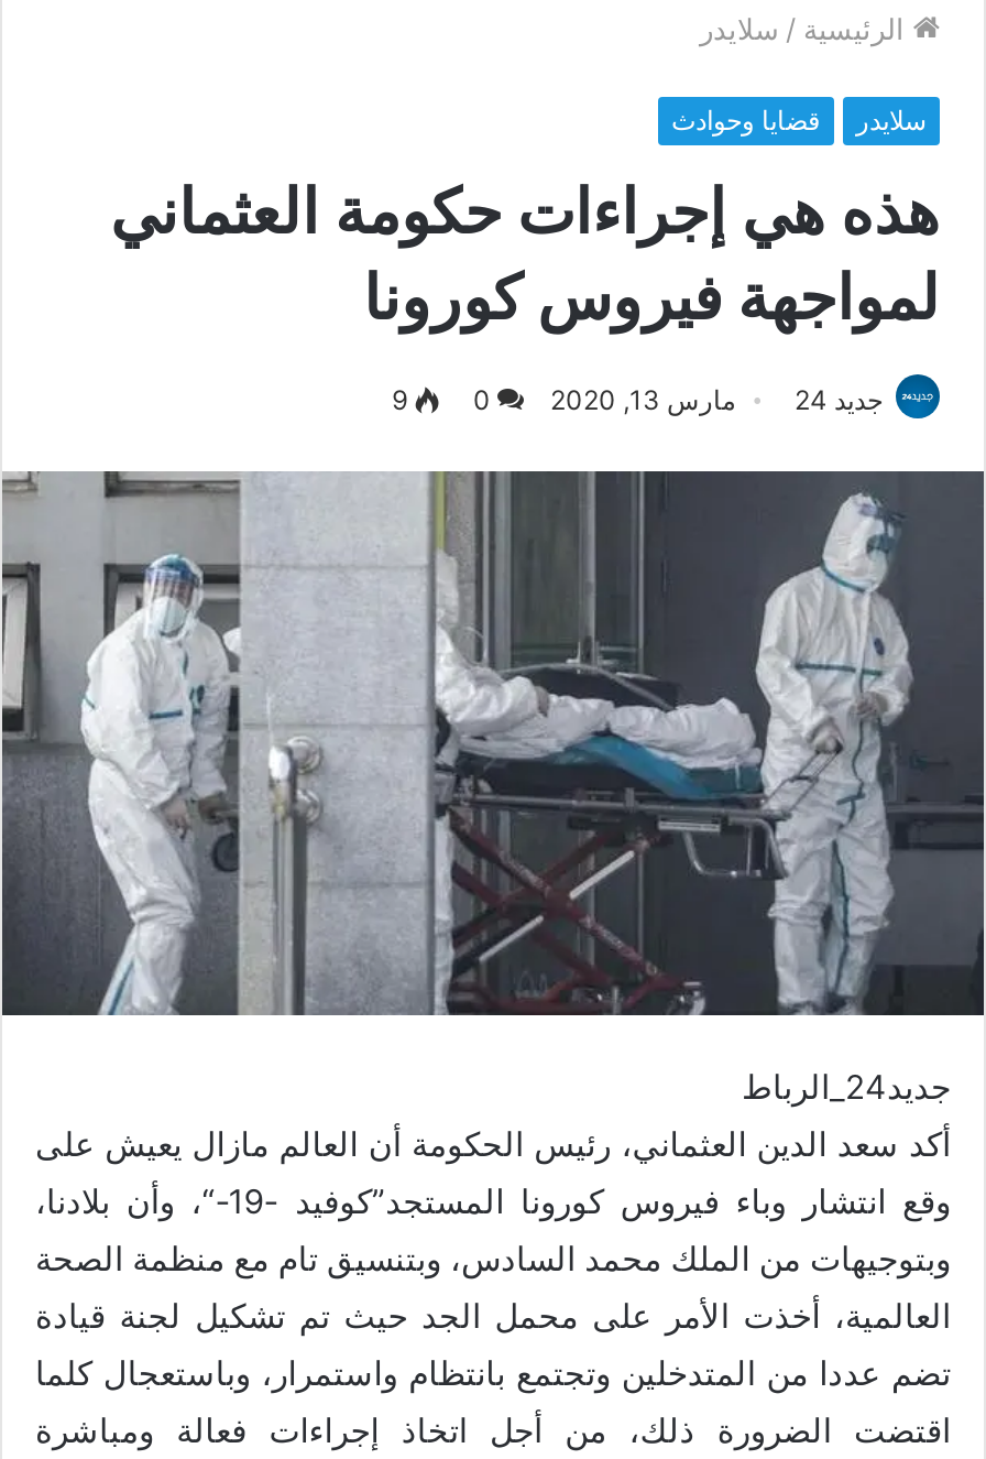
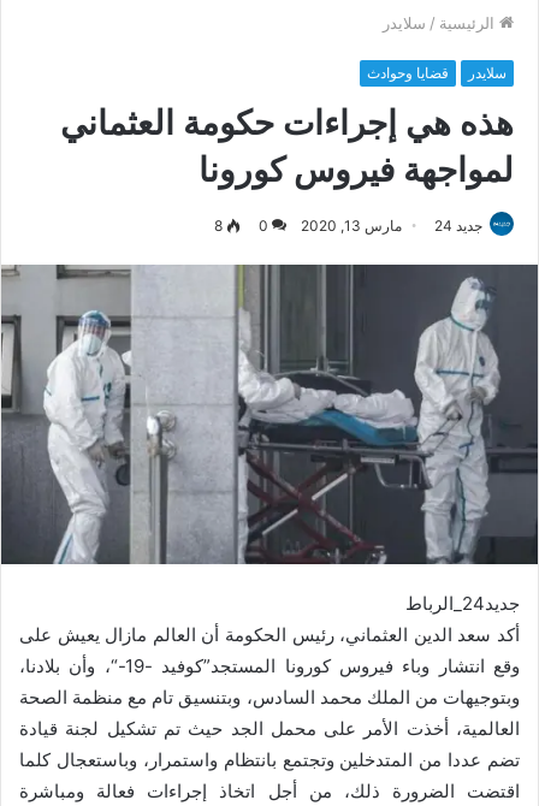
[392,383,491,416] 9 0 -> [214,217,268,235] 8 0

